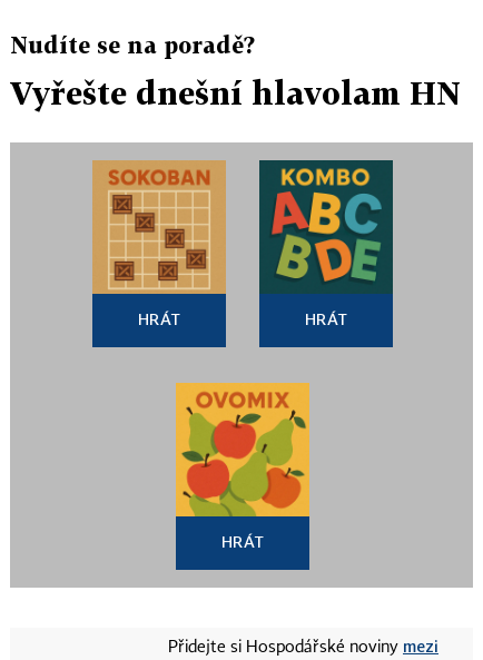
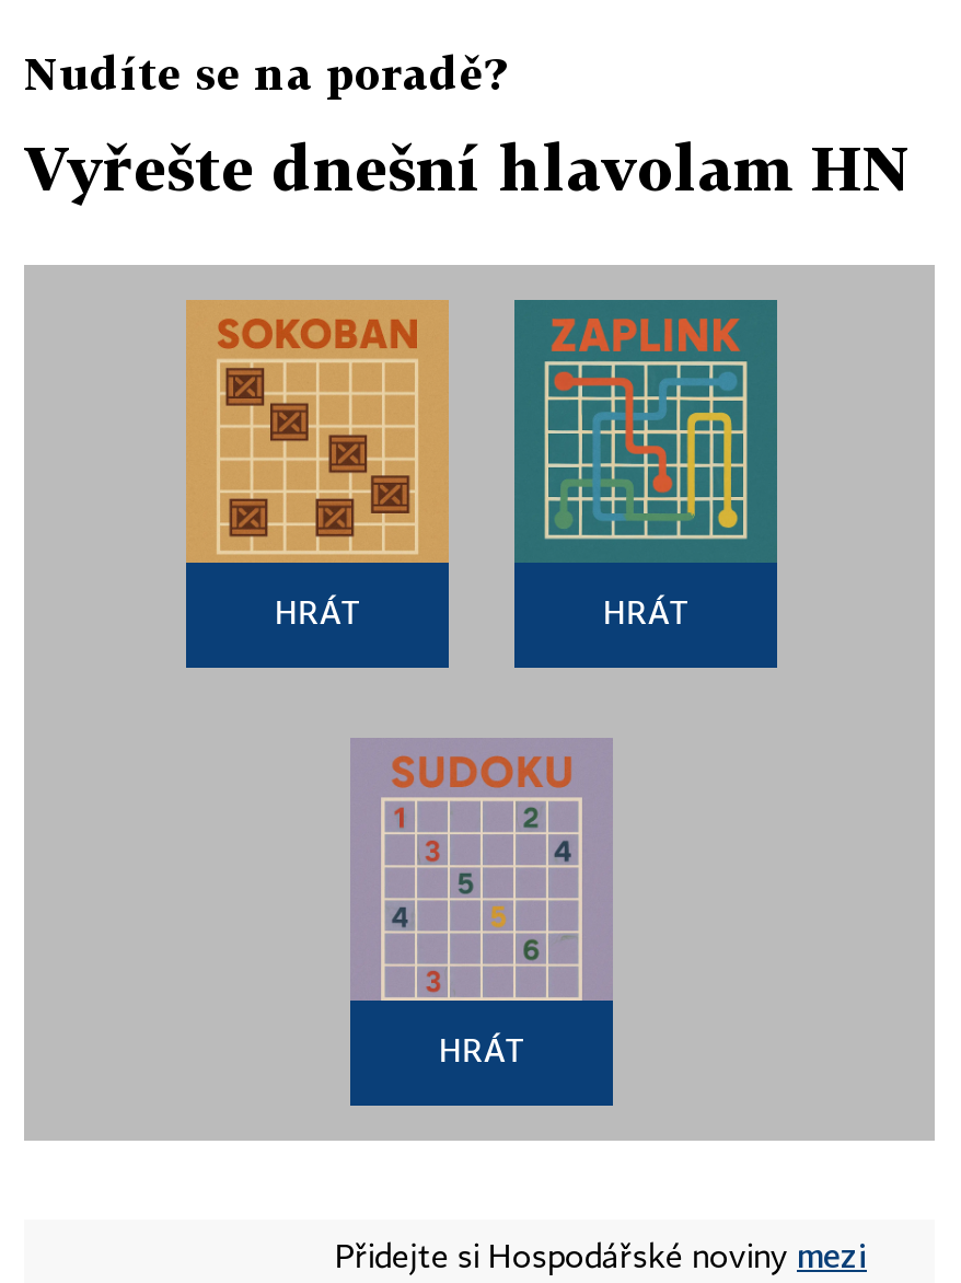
[260,161,392,294] [image] -> [514,300,777,563] [image]
[175,382,310,518] [image] -> [350,738,613,1003] [image]

